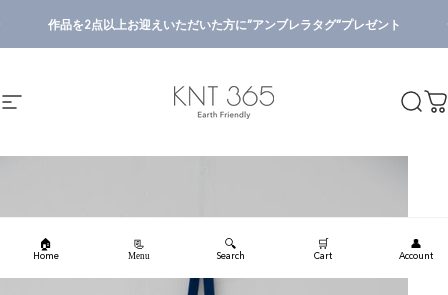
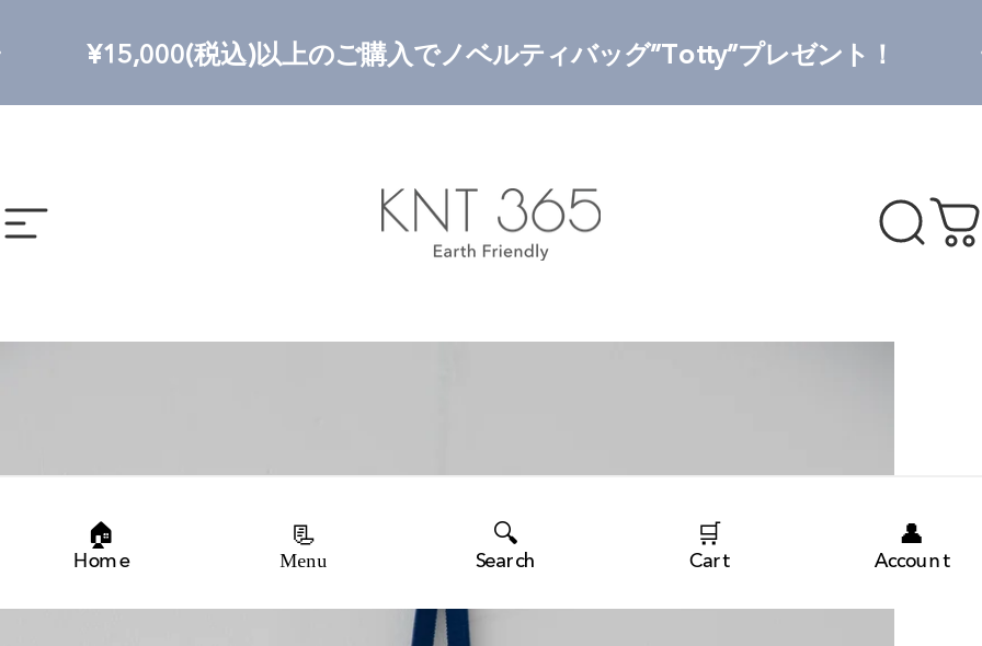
[47,16,400,31] 作品を2点以上お迎えいただいた方に”アンブレラタグ”プレゼント -> [87,36,895,69] ¥15,000(税込)以上のご購入でノベルティバッグ”Totty”プレゼント！

